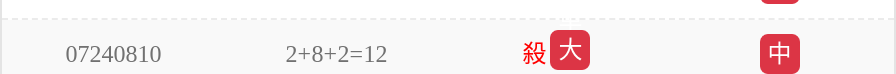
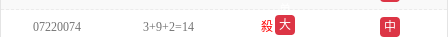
[66,40,162,68] 07240810 -> [33,20,81,34] 07220074
[286,40,388,68] 2+8+2=12 -> [143,20,194,34] 3+9+2=14

